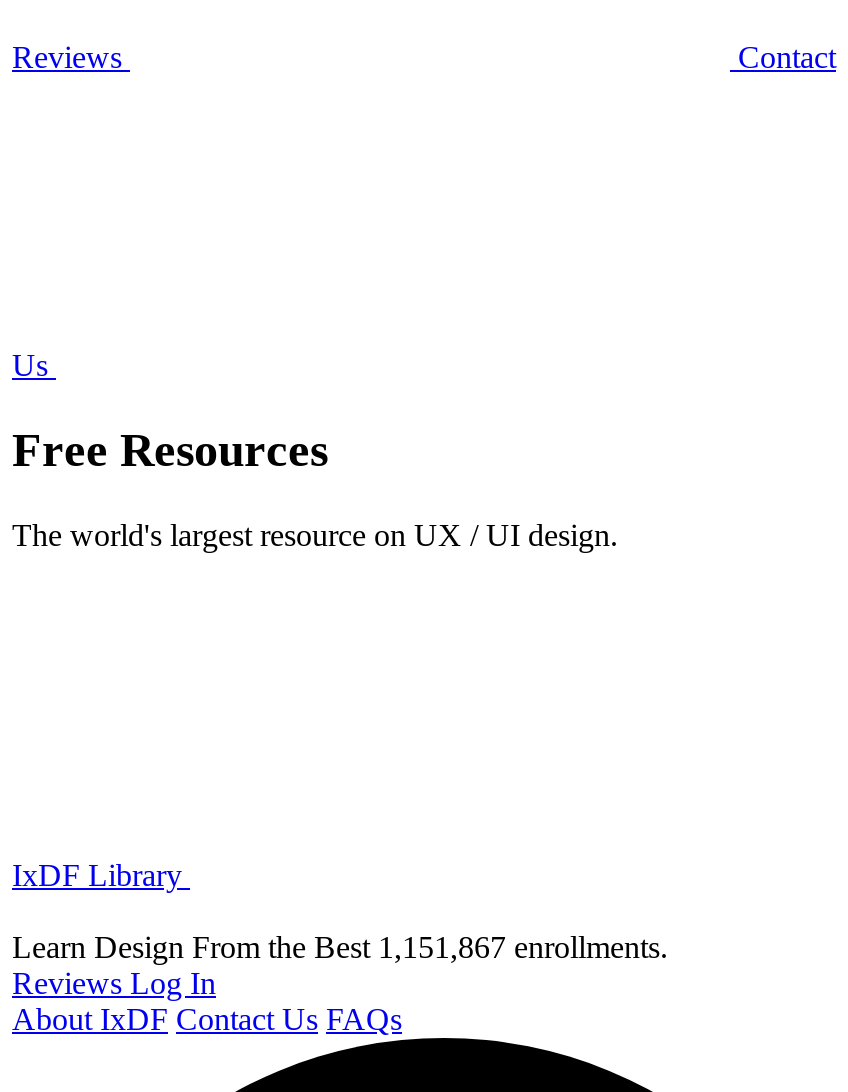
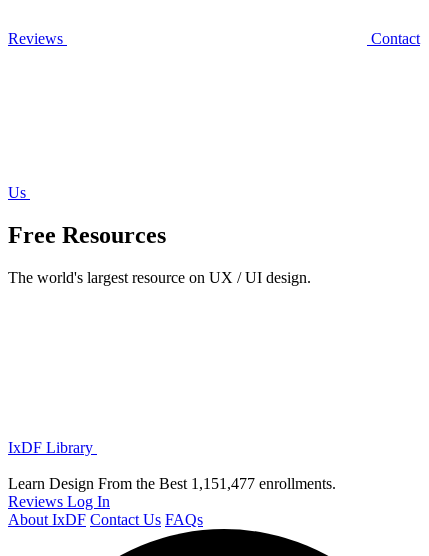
[12,929,668,963] Learn Design From the Best 1,151,867 enrollments. -> [8,475,336,492] Learn Design From the Best 1,151,477 enrollments.

